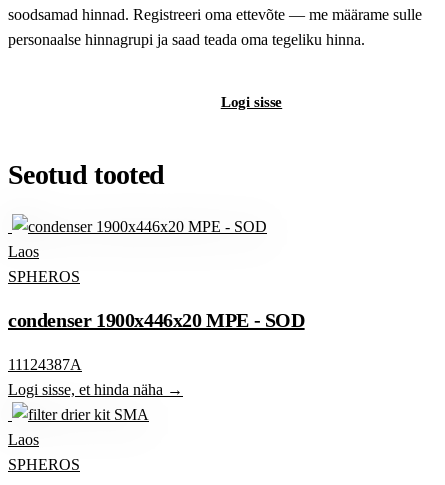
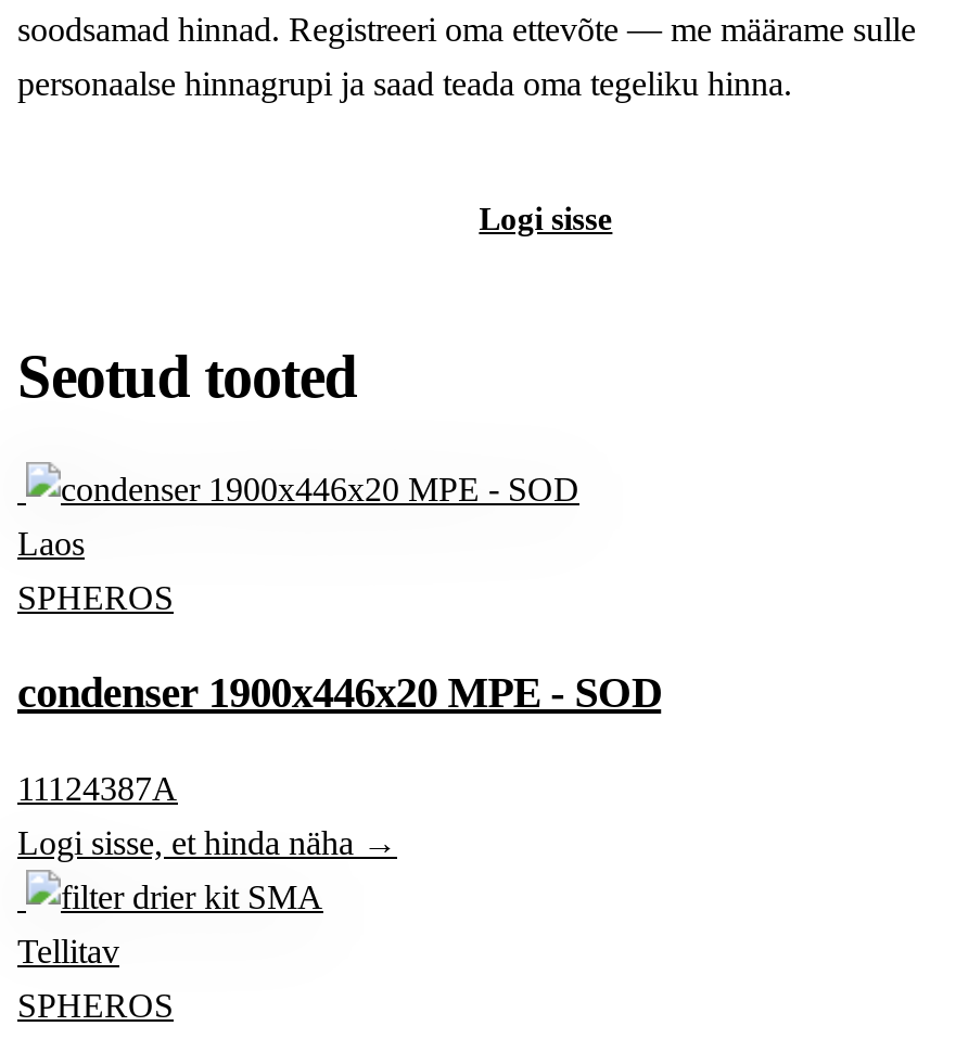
[8,431,39,448] Laos -> [17,933,119,970] Tellitav

